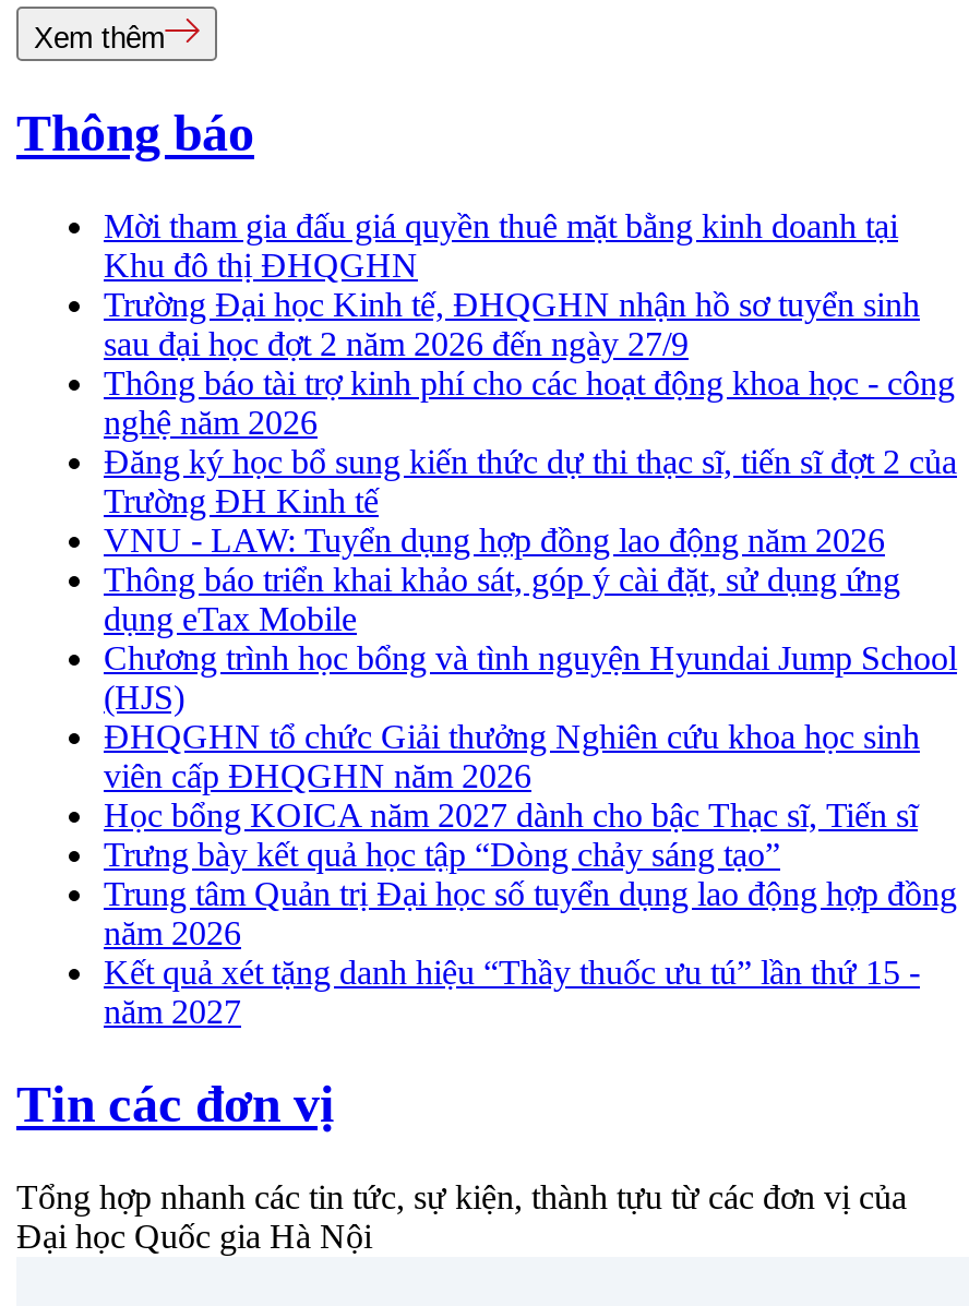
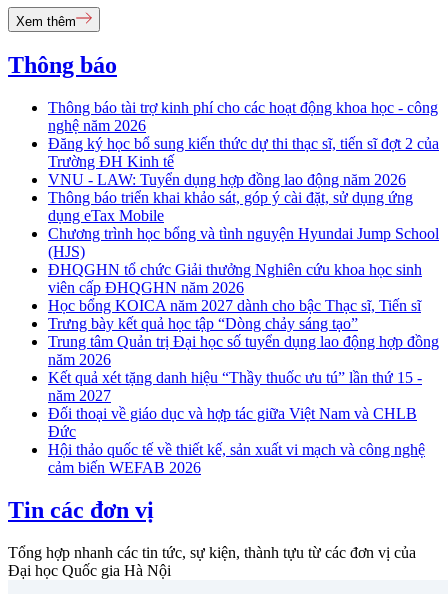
[104,208,920,363] Mời tham gia đấu giá quyền thuê mặt bằng kinh doanh tại | Khu đô thị ĐHQGHN | Trường Đại học Kinh tế, ĐHQGHN nhận hồ sơ tuyển sinh | sau đại học đợt 2 năm 2026 đến ngày 27/9 -> none
moved [104,365,957,1030] -> [48,99,439,404]: Thông báo tài trợ kinh phí cho các hoạt động khoa học - công | nghệ năm 2026 | Đăng ký học bổ sung kiến thức dự thi thạc sĩ, tiến sĩ đợt 2 của | ... | Kết quả xét tặng danh hiệu “Thầy thuốc ưu tú” lần thứ 15 - | năm 2027
none -> [48,405,425,476] Đối thoại về giáo dục và hợp tác giữa Việt Nam và CHLB | Đức | Hội thảo quốc tế về thiết kế, sản xuất vi mạch và công nghệ | cảm biến WEFAB 2026

